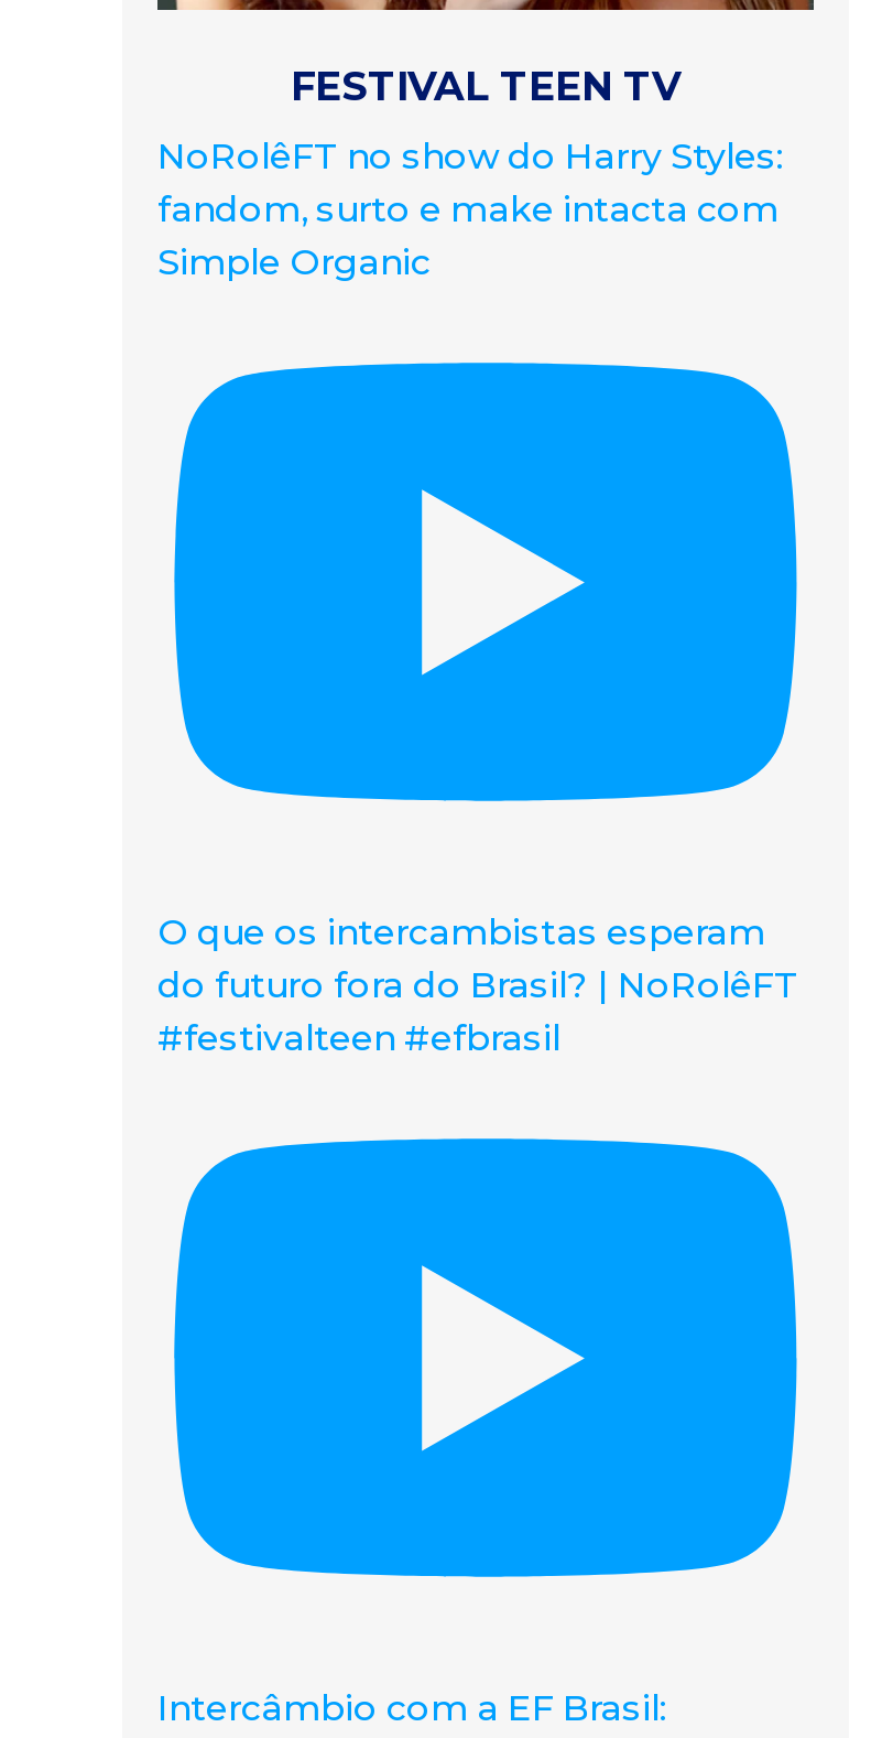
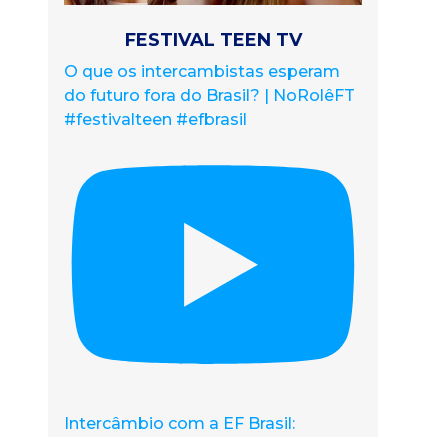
[157,136,783,284] NoRolêFT no show do Harry Styles: | fandom, surto e make intacta com | Simple Organic -> none

